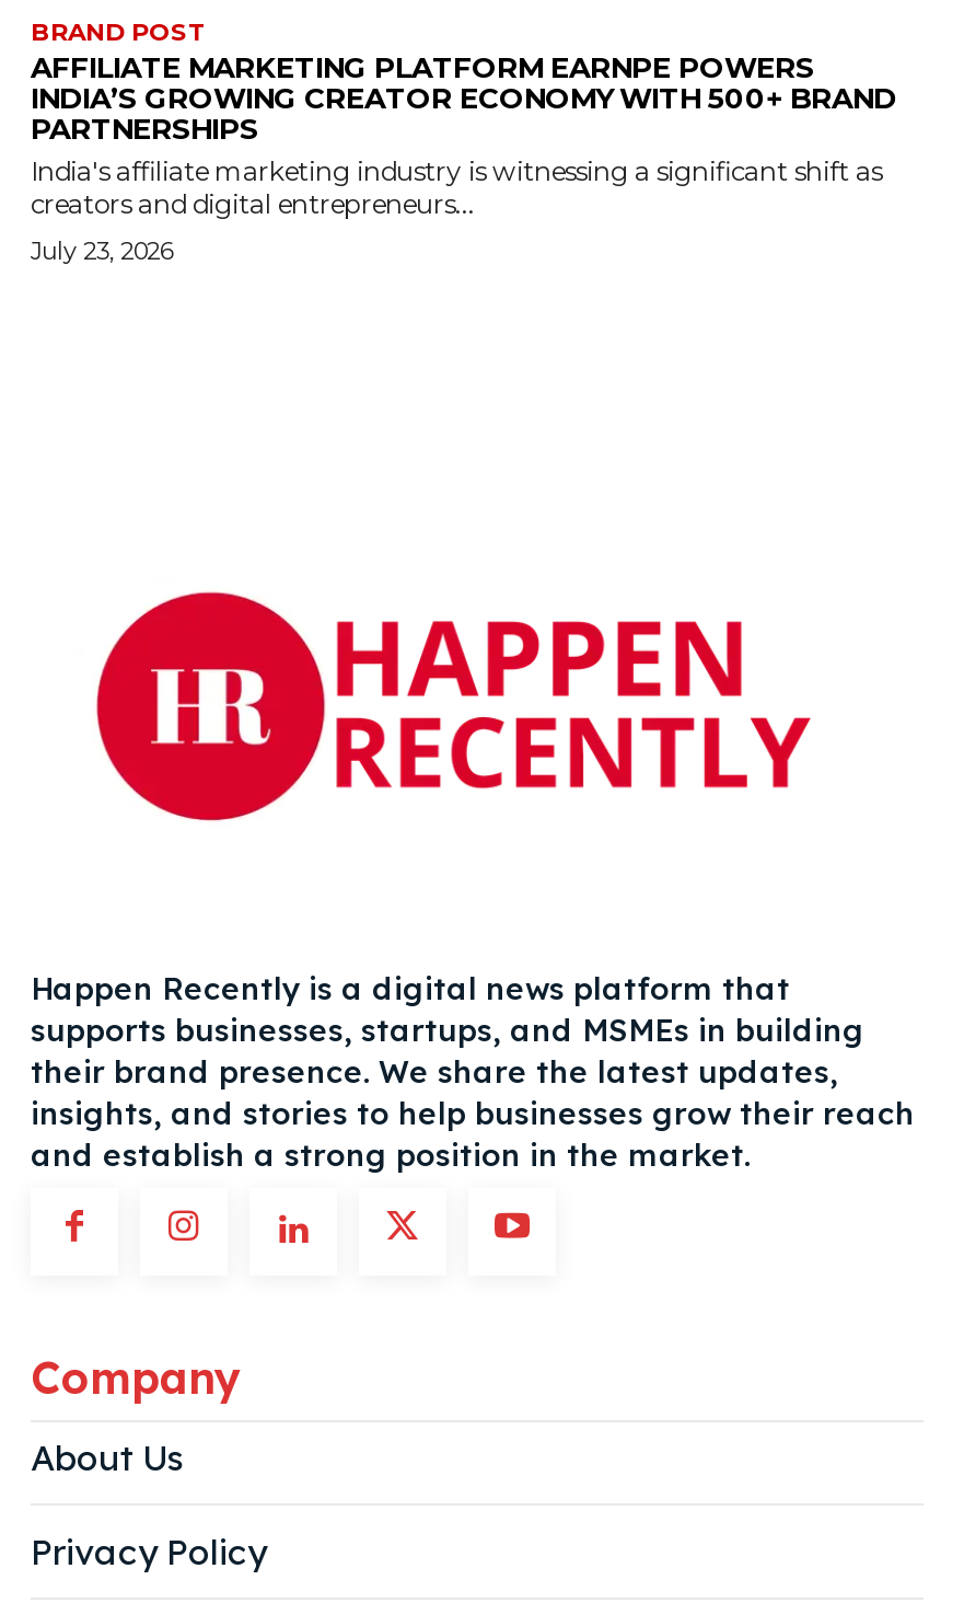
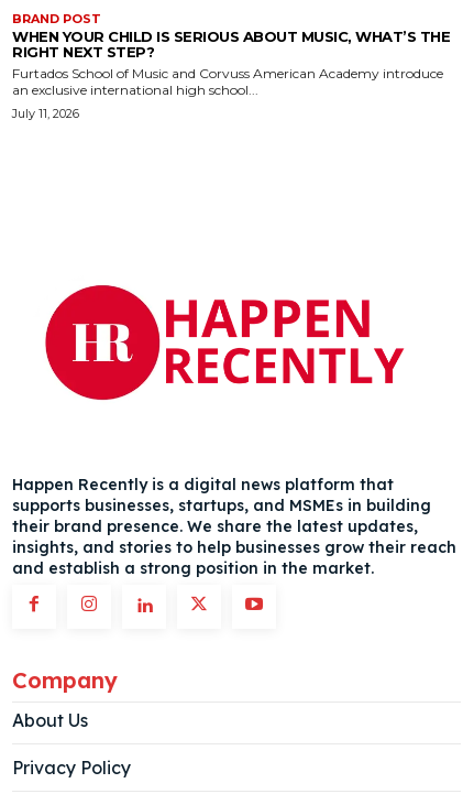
[31,49,896,220] AFFILIATE MARKETING PLATFORM EARNPE POWERS | INDIA’S GROWING CREATOR ECONOMY WITH 500+ BRAND | PARTNERSHIPS | India's affiliate marketing industry is witnessing a significant shift as | creators and digital entrepreneurs... -> [12,28,450,98] WHEN YOUR CHILD IS SERIOUS ABOUT MUSIC, WHAT’S THE | RIGHT NEXT STEP? | Furtados School of Music and Corvuss American Academy introduce | an exclusive international high school...
[31,235,173,266] July 23, 2026 -> [12,106,79,121] July 11, 2026

